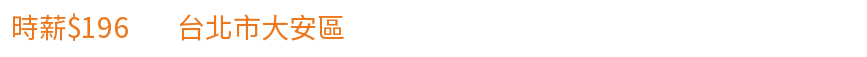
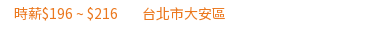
[11,7,345,47] 時薪$196 台北市大安區 -> [14,3,226,23] 時薪$196 ~ $216 台北市大安區

